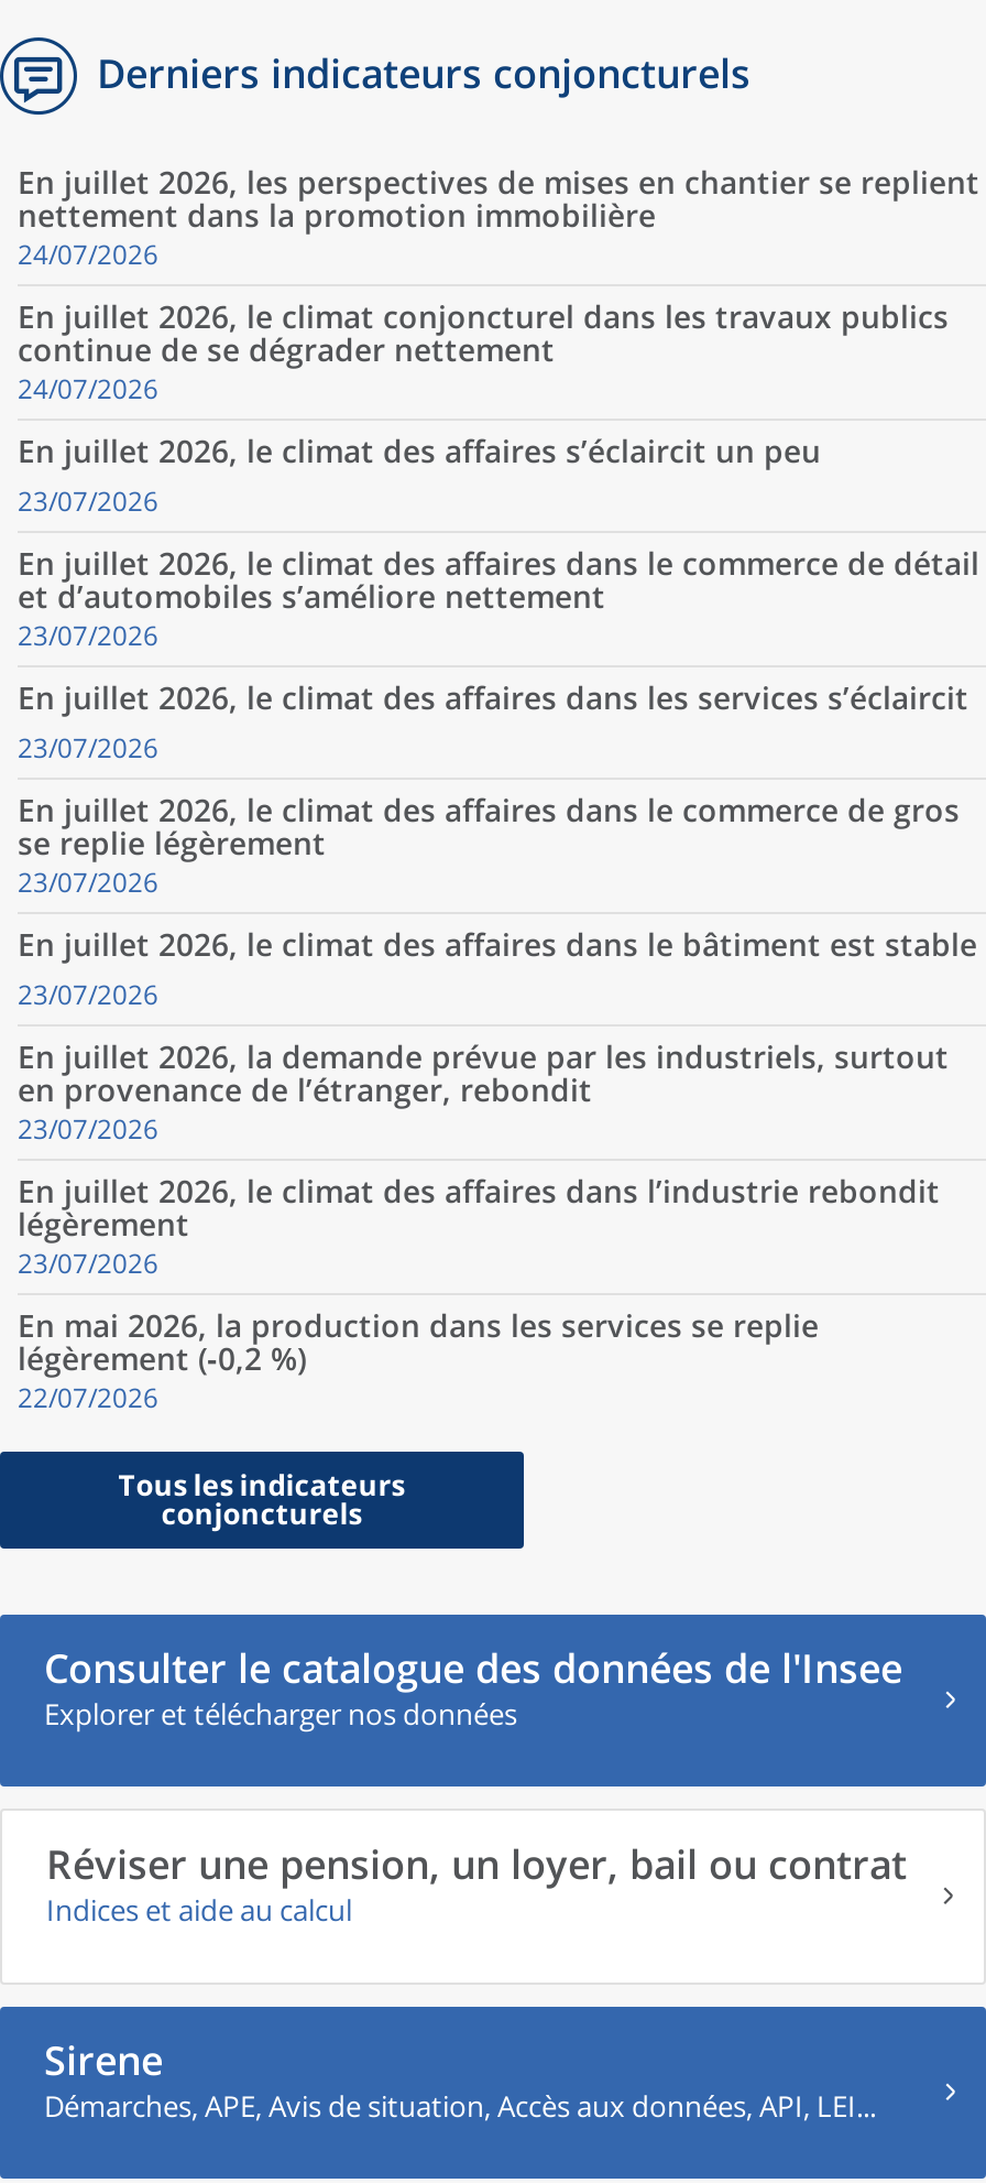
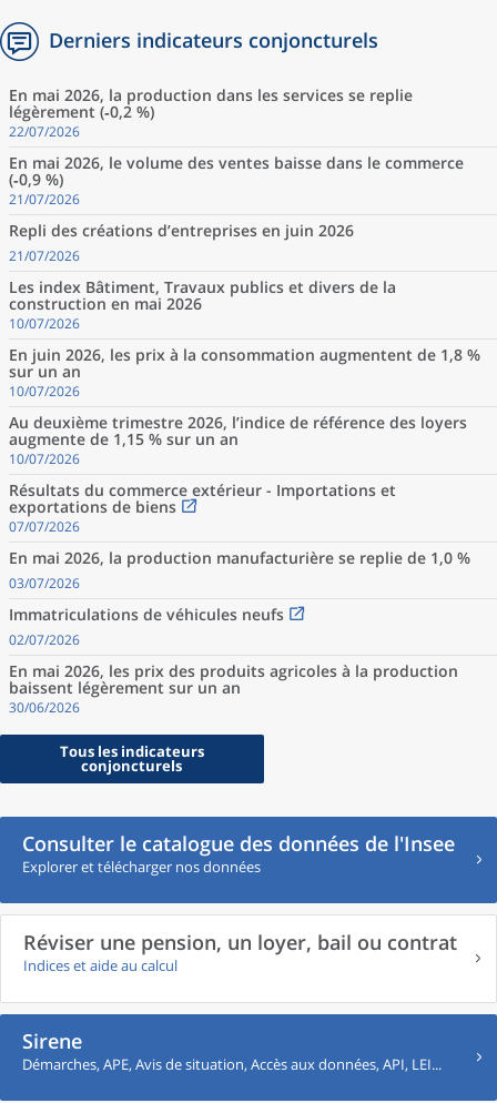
[18,161,979,1282] En juillet 2026, les perspectives de mises en chantier se replient | nettement dans la promotion immobilière | 24/07/2026 | En juillet 2026, le climat conjoncturel dans les travaux publics | continue de se dégrader nettement | 24/07/2026 | En juillet 2026, le climat des affaires s’éclaircit un peu | 23/07/2026 | En juillet 2026, le climat des affaires dans le commerce de détail | et d’automobiles s’améliore nettement | 23/07/2026 | En juillet 2026, le climat des affaires dans les services s’éclaircit | 23/07/2026 | En juillet 2026, le climat des affaires dans le commerce de gros | se replie légèrement | 23/07/2026 | En juillet 2026, le climat des affaires dans le bâtiment est stable | 23/07/2026 | En juillet 2026, la demande prévue par les industriels, surtout | en provenance de l’étranger, rebondit | 23/07/2026 | En juillet 2026, le climat des affaires dans l’industrie rebondit | légèrement | 23/07/2026 -> none
moved [18,1304,819,1416] -> [9,84,413,141]: En mai 2026, la production dans les services se replie | légèrement (‑0,2 %) | 22/07/2026
none -> [9,152,480,717] En mai 2026, le volume des ventes baisse dans le commerce | (‑0,9 %) | 21/07/2026 | Repli des créations d’entreprises en juin 2026 | 21/07/2026 | Les index Bâtiment, Travaux publics et divers de la | construction en mai 2026 | 10/07/2026 | En juin 2026, les prix à la consommation augmentent de 1,8 % | sur un an | 10/07/2026 | Au deuxième trimestre 2026, l’indice de référence des loyers | augmente de 1,15 % sur un an | 10/07/2026 | Résultats du commerce extérieur - Importations et | exportations de biens | 07/07/2026 | En mai 2026, la production manufacturière se replie de 1,0 % | 03/07/2026 | Immatriculations de véhicules neufs | 02/07/2026 | En mai 2026, les prix des produits agricoles à la production | baissent légèrement sur un an | 30/06/2026

